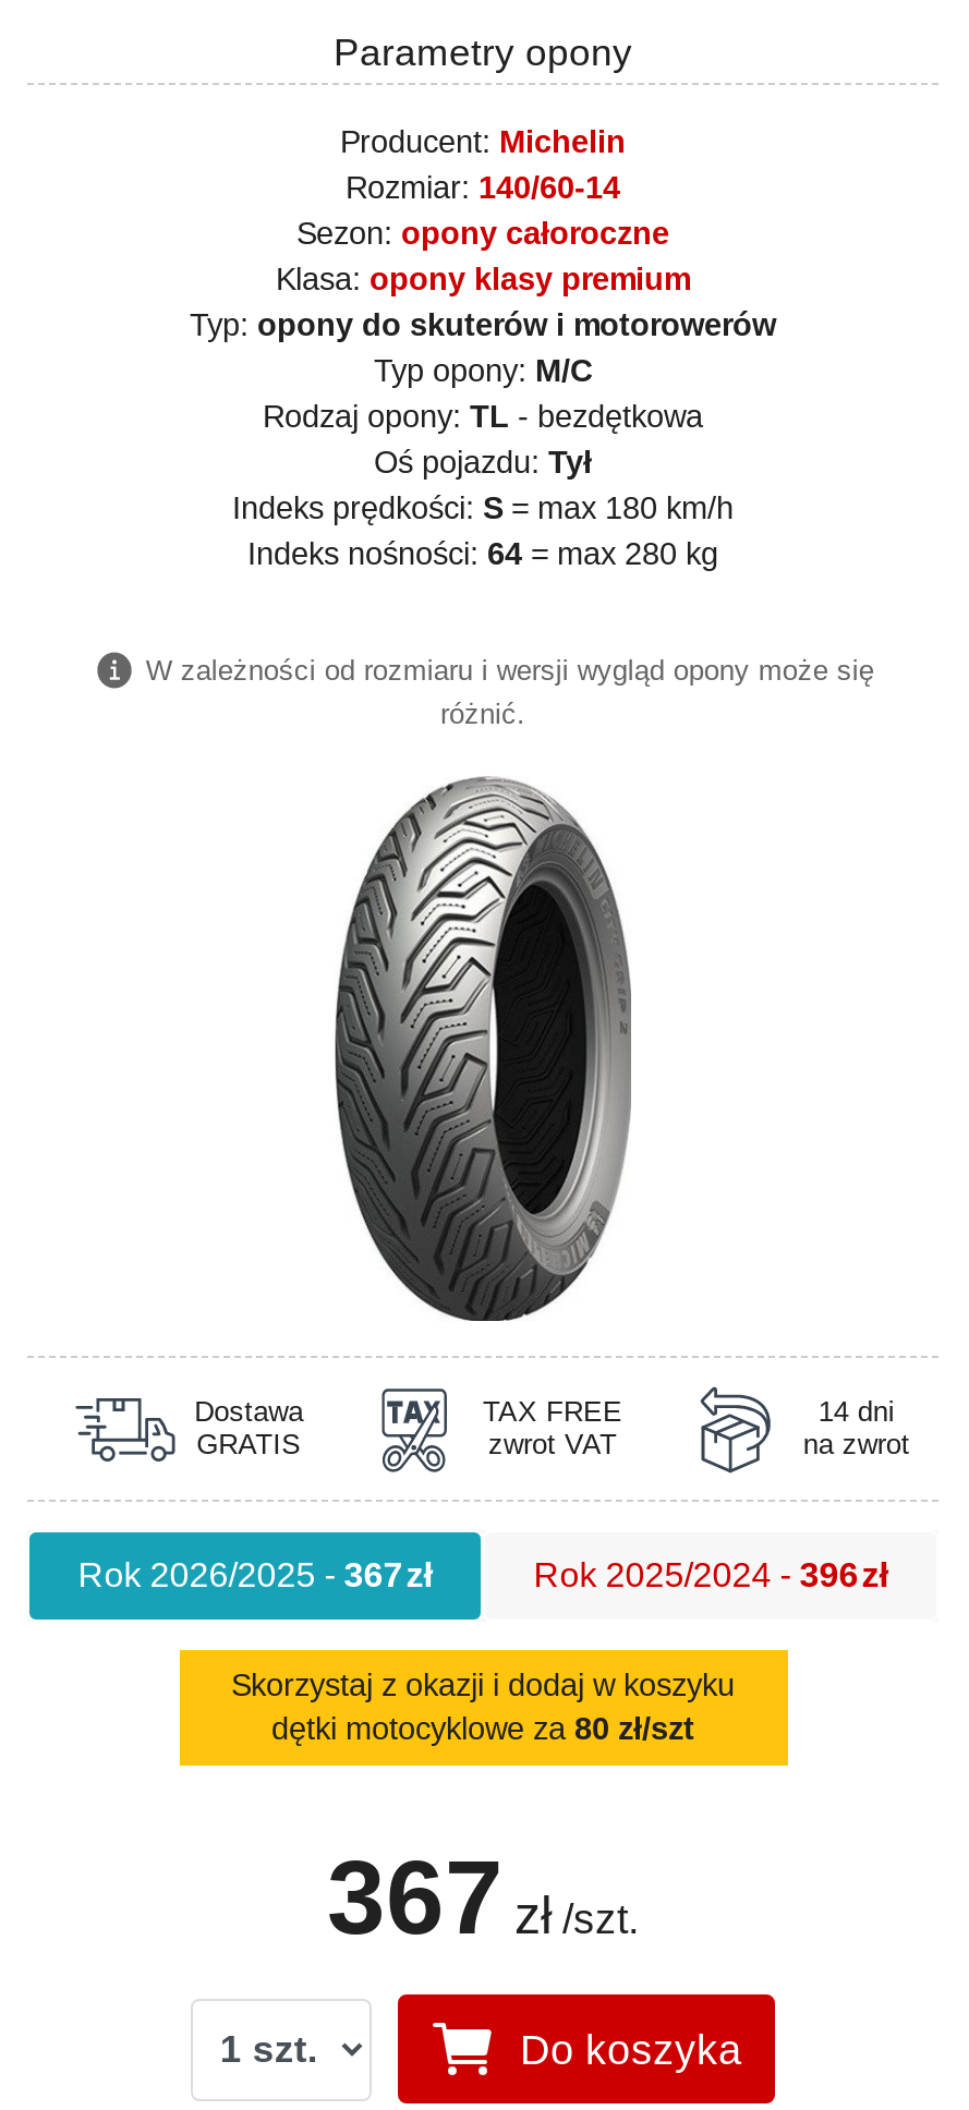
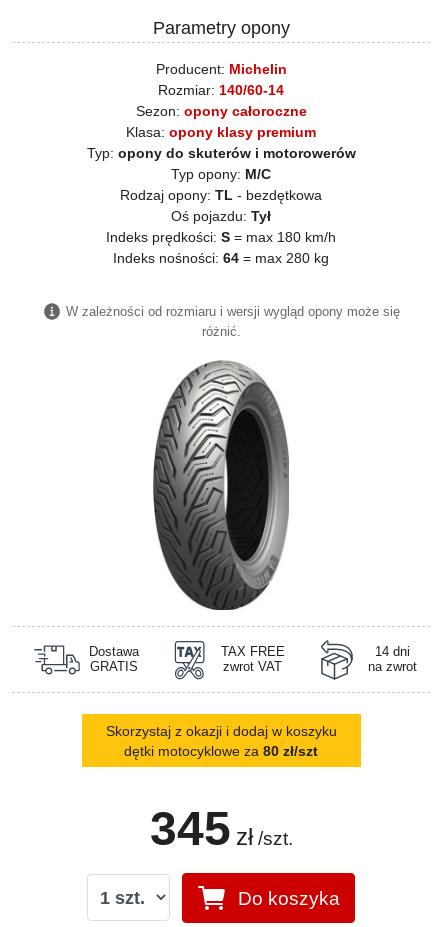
[78,1557,888,1594] Rok 2026/2025 - 367 zł | Rok 2025/2024 - 396 zł -> none
[327,1840,639,1956] 367 zł /szt. -> [149,801,292,854] 345 zł /szt.

